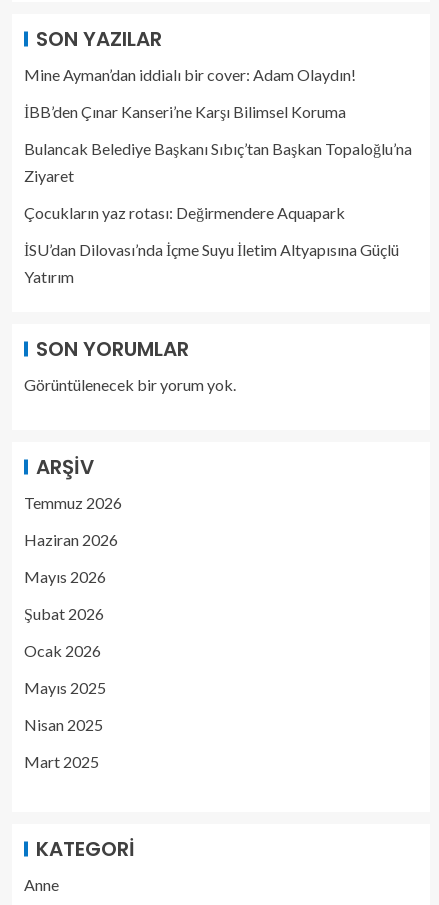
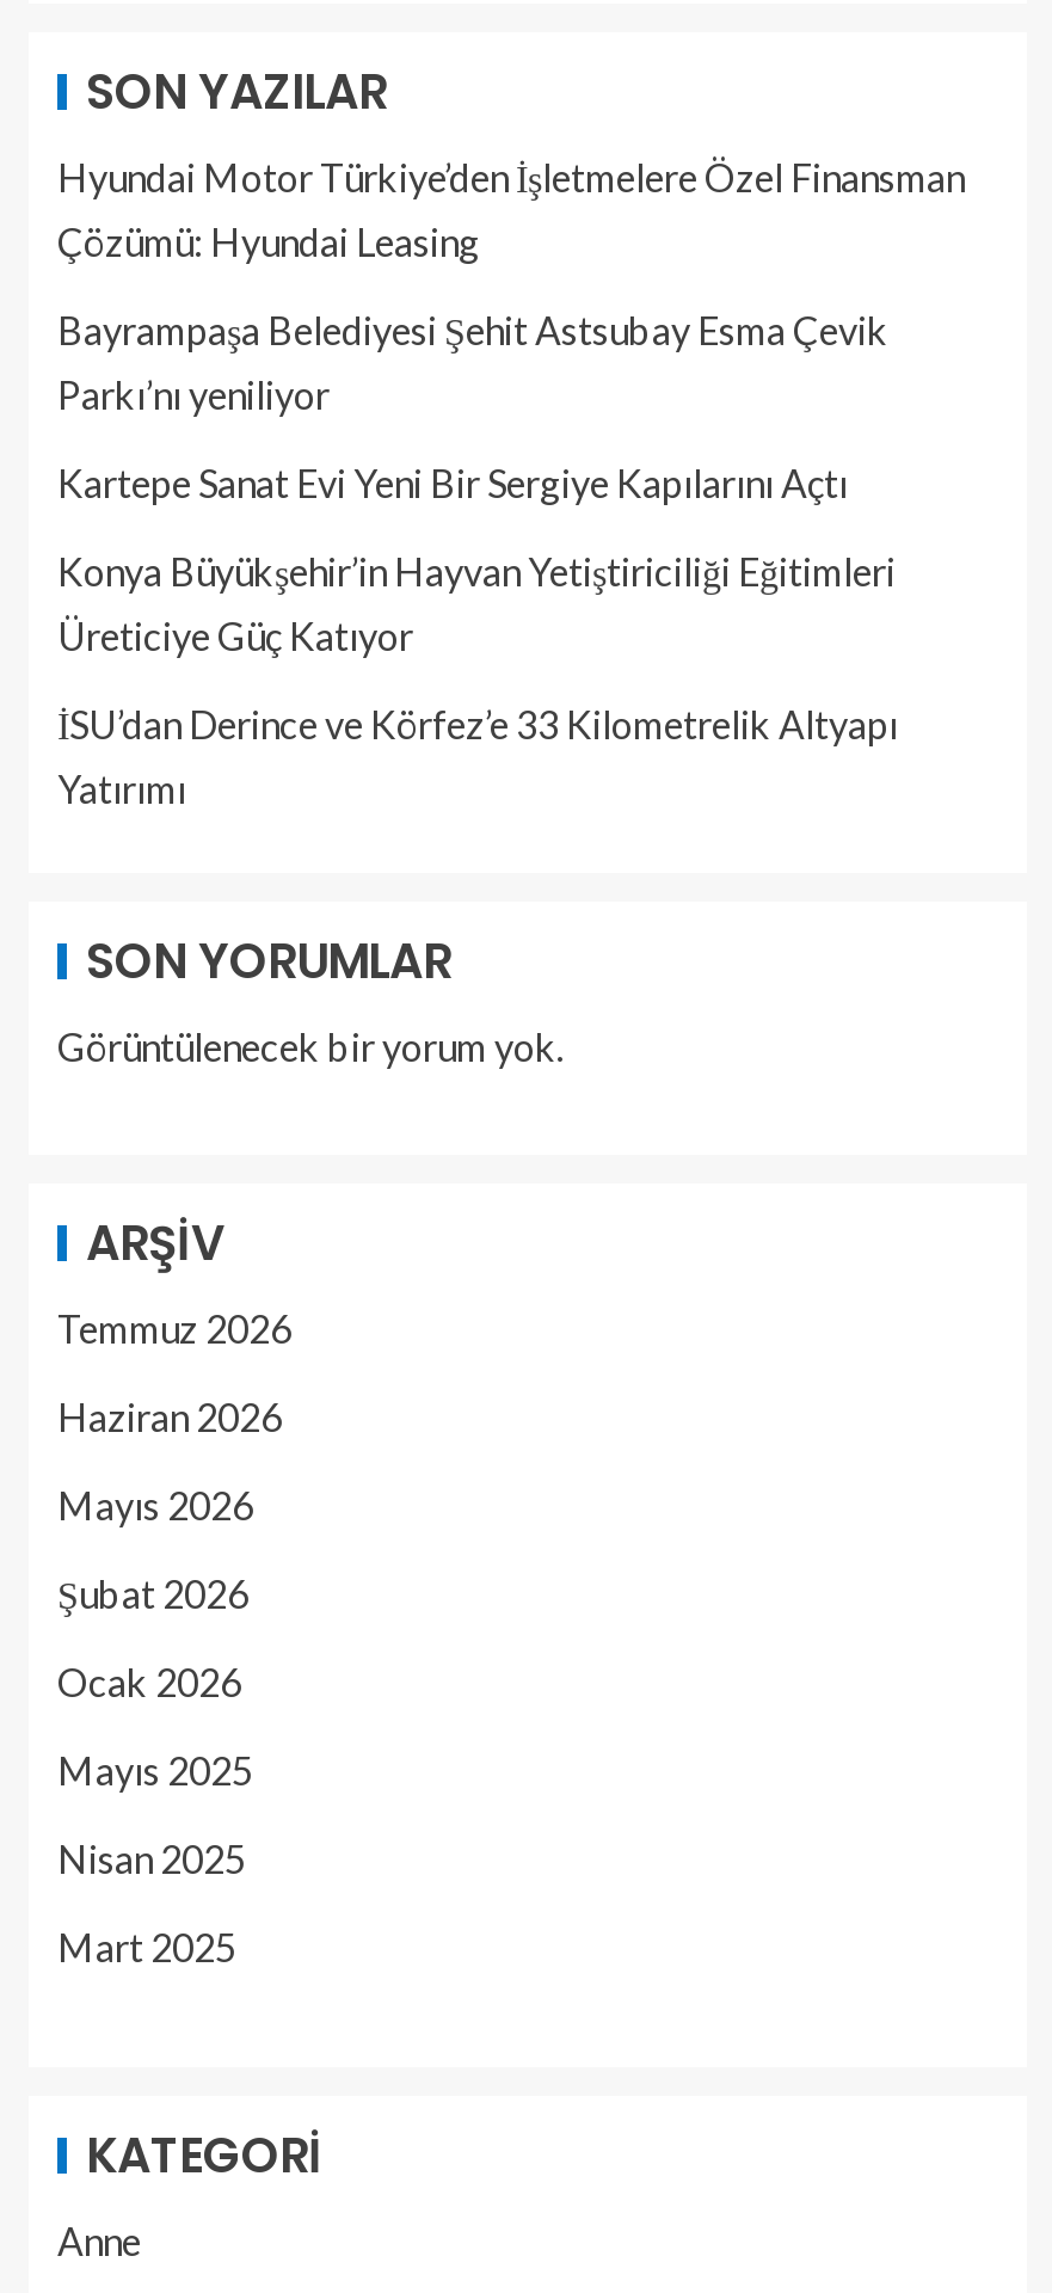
[24,65,356,84] Mine Ayman’dan iddialı bir cover: Adam Olaydın! -> [57,154,965,264] Hyundai Motor Türkiye’den İşletmelere Özel Finansman | Çözümü: Hyundai Leasing
[24,102,346,121] İBB’den Çınar Kanseri’ne Karşı Bilimsel Koruma -> [57,307,888,417] Bayrampaşa Belediyesi Şehit Astsubay Esma Çevik | Parkı’nı yeniliyor
[24,139,412,185] Bulancak Belediye Başkanı Sıbıç’tan Başkan Topaloğlu’na | Ziyaret -> [57,460,848,505] Kartepe Sanat Evi Yeni Bir Sergiye Kapılarını Açtı
[24,203,345,222] Çocukların yaz rotası: Değirmendere Aquapark -> [57,548,896,658] Konya Büyükşehir’in Hayvan Yetiştiriciliği Eğitimleri | Üreticiye Güç Katıyor
[24,240,399,286] İSU’dan Dilovası’nda İçme Suyu İletim Altyapısına Güçlü | Yatırım -> [57,701,898,811] İSU’dan Derince ve Körfez’e 33 Kilometrelik Altyapı | Yatırımı

